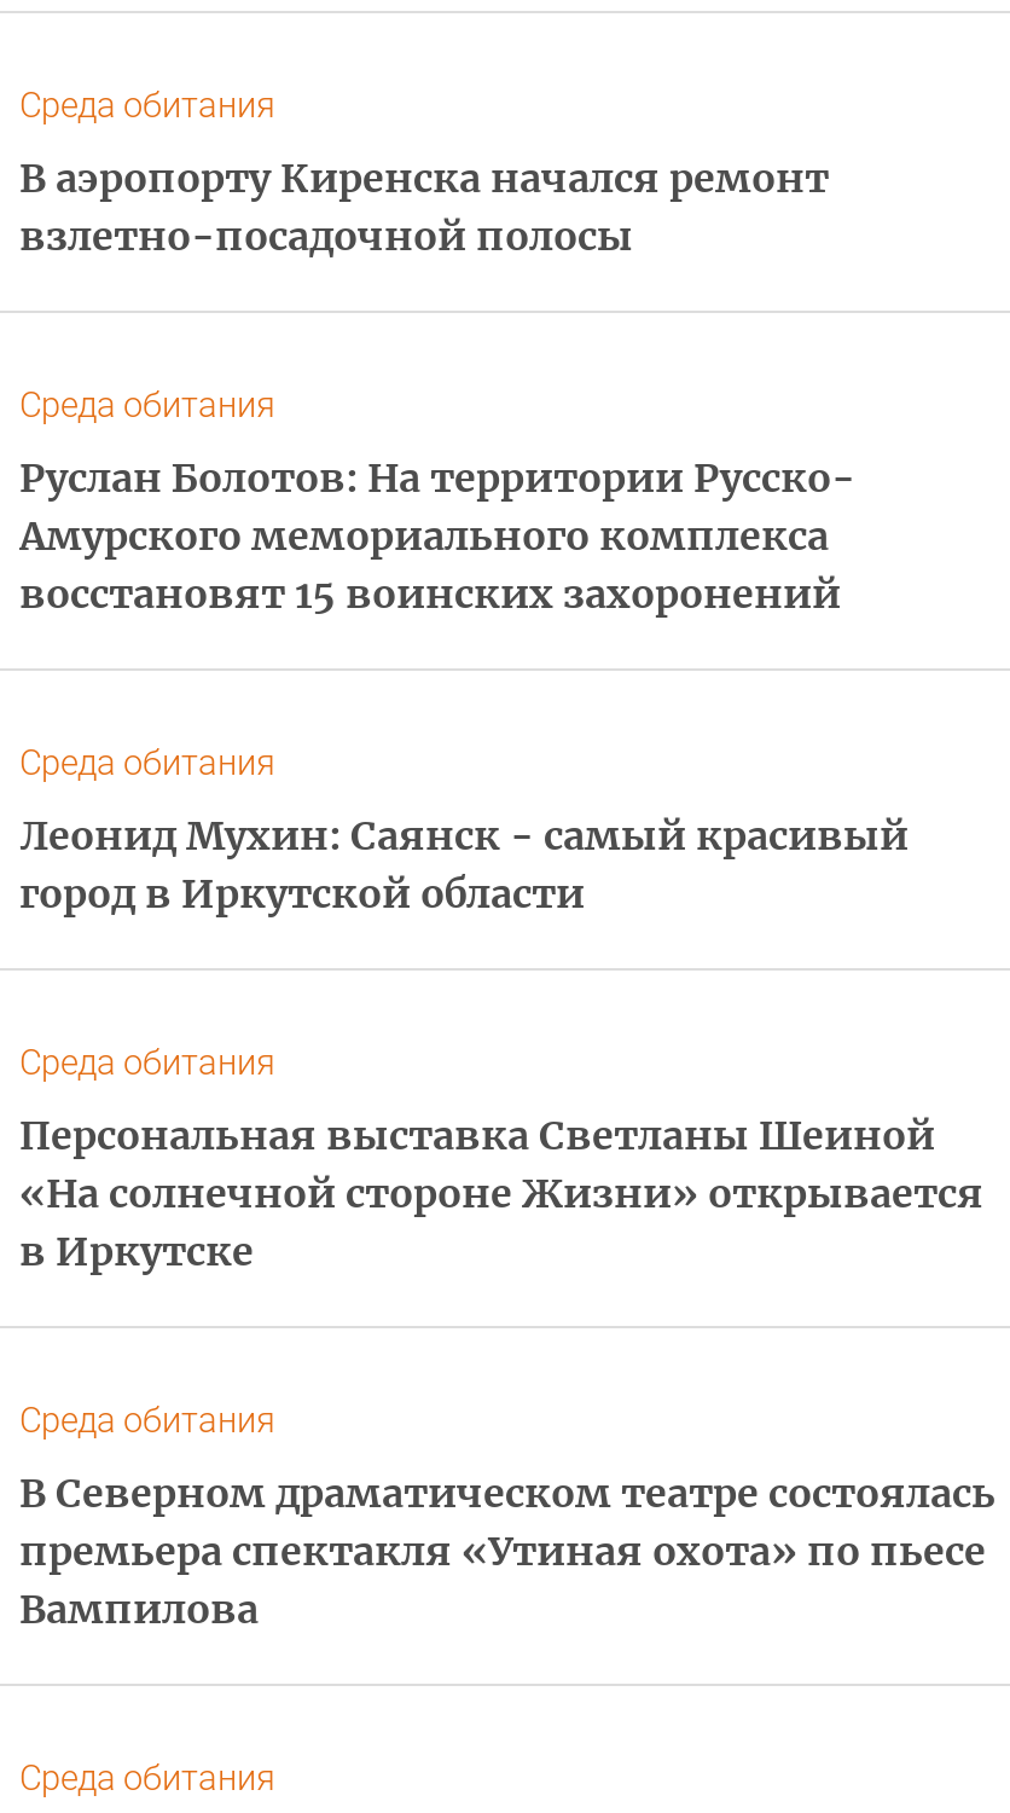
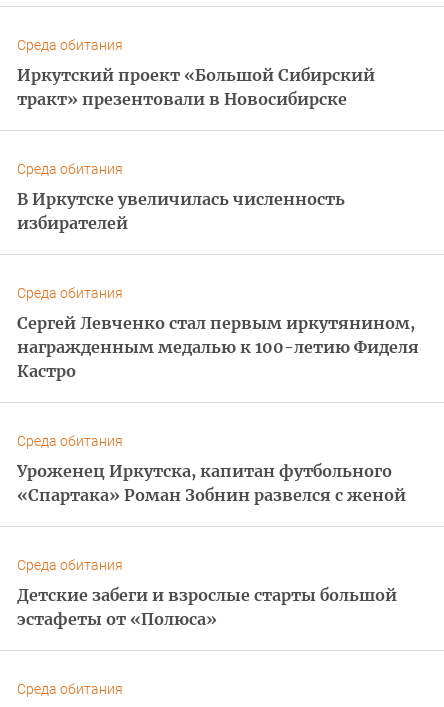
[19,154,829,261] В аэропорту Киренска начался ремонт | взлетно-посадочной полосы -> [17,65,375,109] Иркутский проект «Большой Сибирский | тракт» презентовали в Новосибирске
[19,454,855,619] Руслан Болотов: На территории Русско- | Амурского мемориального комплекса | восстановят 15 воинских захоронений -> [17,189,345,233] В Иркутске увеличилась численность | избирателей
[19,812,909,918] Леонид Мухин: Саянск - самый красивый | город в Иркутской области -> [17,313,419,381] Сергей Левченко стал первым иркутянином, | награжденным медалью к 100-летию Фиделя | Кастро
[19,1112,983,1276] Персональная выставка Светланы Шеиной | «На солнечной стороне Жизни» открывается | в Иркутске -> [17,461,406,505] Уроженец Иркутска, капитан футбольного | «Спартака» Роман Зобнин развелся с женой
[19,1469,996,1634] В Северном драматическом театре состоялась | премьера спектакля «Утиная охота» по пьесе | Вампилова -> [17,585,397,629] Детские забеги и взрослые старты большой | эстафеты от «Полюса»

